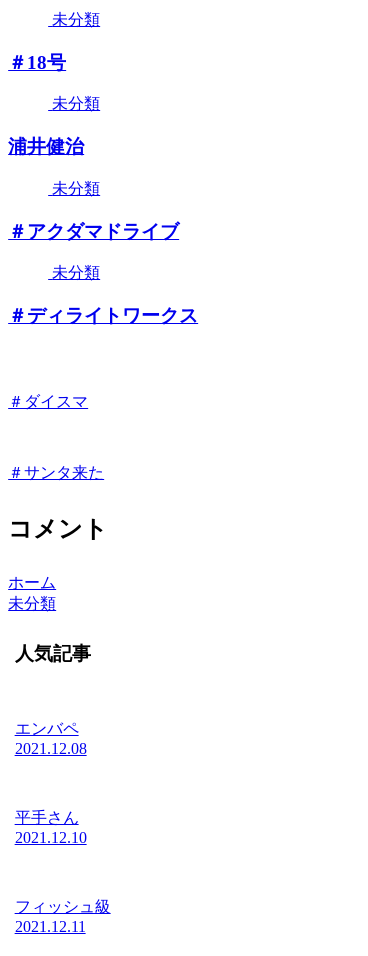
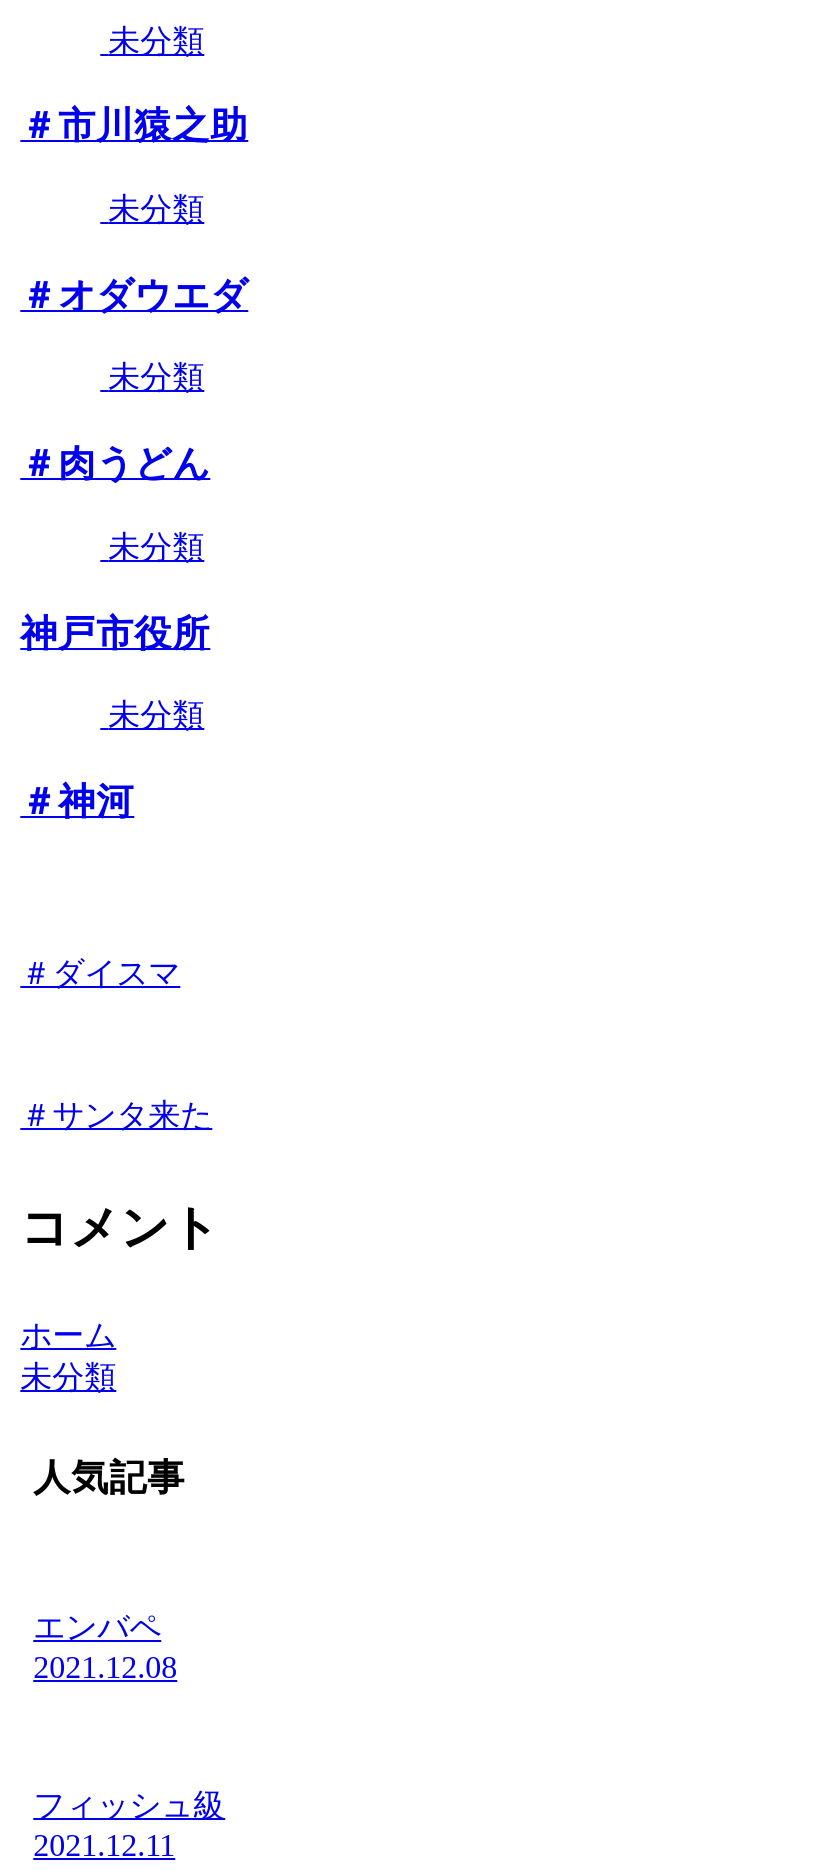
[8,52,66,73] ＃18号 -> [20,104,248,146] ＃市川猿之助
[8,136,84,157] 浦井健治 -> [20,273,248,315] ＃オダウエダ
[8,221,179,242] ＃アクダマドライブ -> [20,442,210,484] ＃肉うどん
[8,305,198,326] ＃ディライトワークス -> [20,611,210,822] 神戸市役所 | 未分類 | ＃神河
moved [8,393,108,757] -> [20,955,220,1685]: ＃ダイスマ | ＃サンタ来た | コメント | ホーム | 未分類 | 人気記事 | エンバペ | 2021.12.08
[15,809,87,846] 平手さん | 2021.12.10 -> none

